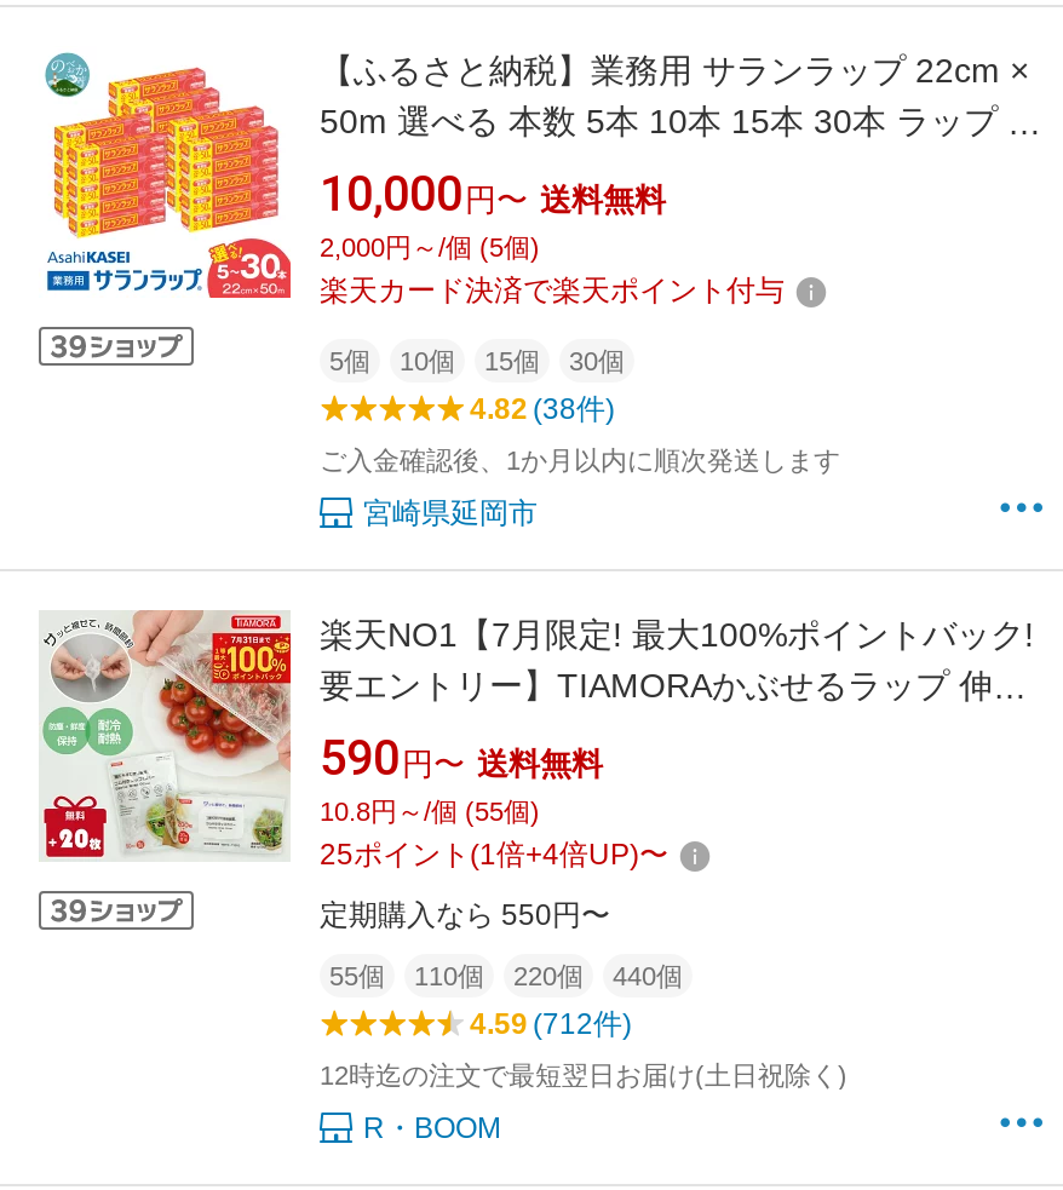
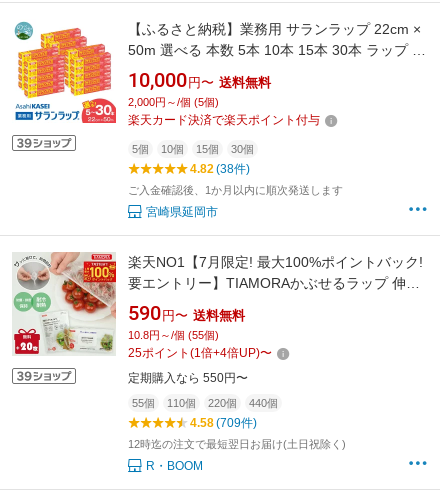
[470,1008,632,1042] 4.59 (712件) -> [190,416,257,430] 4.58 (709件)

